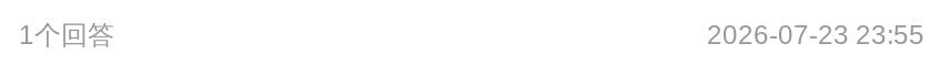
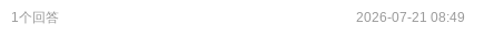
[707,20,924,51] 2026-07-23 23:55 -> [356,10,465,25] 2026-07-21 08:49

